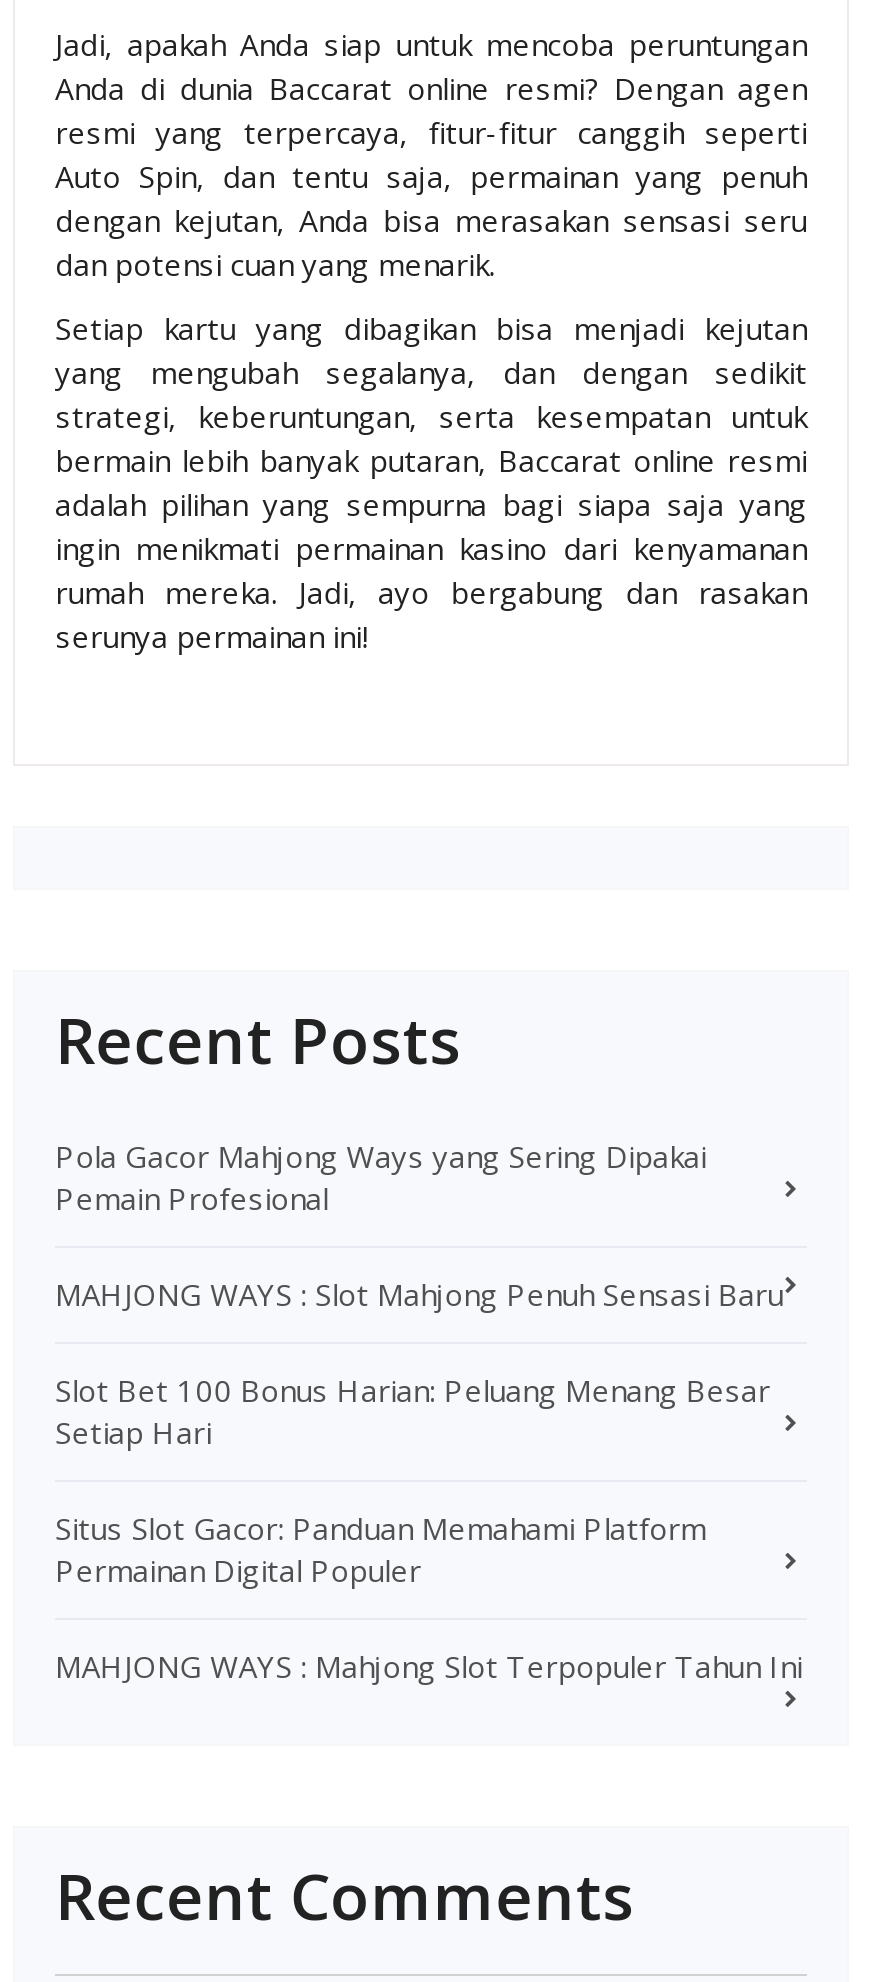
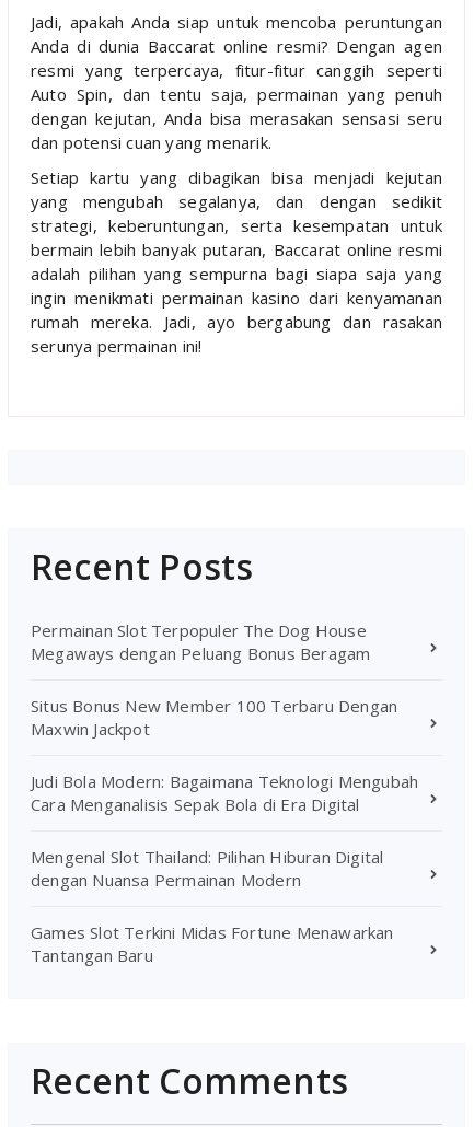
[55,1135,706,1217] Pola Gacor Mahjong Ways yang Sering Dipakai | Pemain Profesional -> [31,619,370,664] Permainan Slot Terpopuler The Dog House | Megaways dengan Peluang Bonus Beragam
[55,1273,783,1313] MAHJONG WAYS : Slot Mahjong Penuh Sensasi Baru -> [31,694,398,739] Situs Bonus New Member 100 Terbaru Dengan | Maxwin Jackpot
[55,1369,770,1451] Slot Bet 100 Bonus Harian: Peluang Menang Besar | Setiap Hari -> [31,770,418,815] Judi Bola Modern: Bagaimana Teknologi Mengubah | Cara Menganalisis Sepak Bola di Era Digital
[55,1507,706,1589] Situs Slot Gacor: Panduan Memahami Platform | Permainan Digital Populer -> [31,845,384,890] Mengenal Slot Thailand: Pilihan Hiburan Digital | dengan Nuansa Permainan Modern
[55,1645,802,1685] MAHJONG WAYS : Mahjong Slot Terpopuler Tahun Ini -> [31,921,394,966] Games Slot Terkini Midas Fortune Menawarkan | Tantangan Baru

